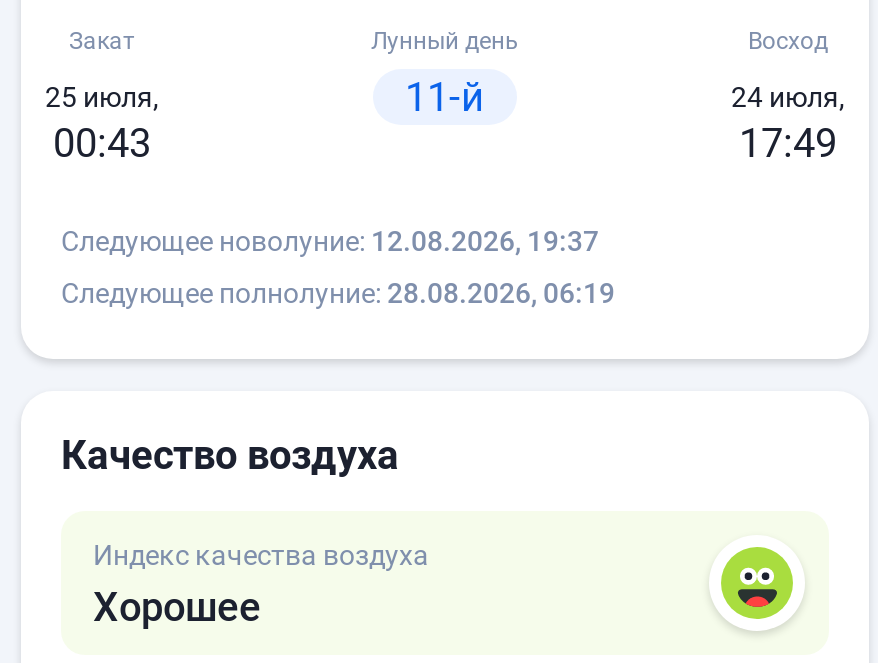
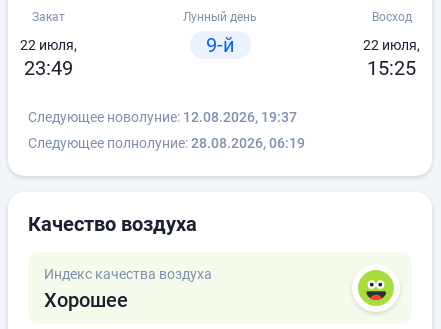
[45,81,159,113] 25 июля, -> [20,37,77,53] 22 июля,
[405,73,485,121] 11-й -> [205,33,234,57] 9-й
[731,81,845,113] 24 июля, -> [363,37,420,53] 22 июля,
[53,119,151,167] 00:43 -> [24,56,73,80] 23:49
[739,119,837,167] 17:49 -> [367,56,416,80] 15:25

